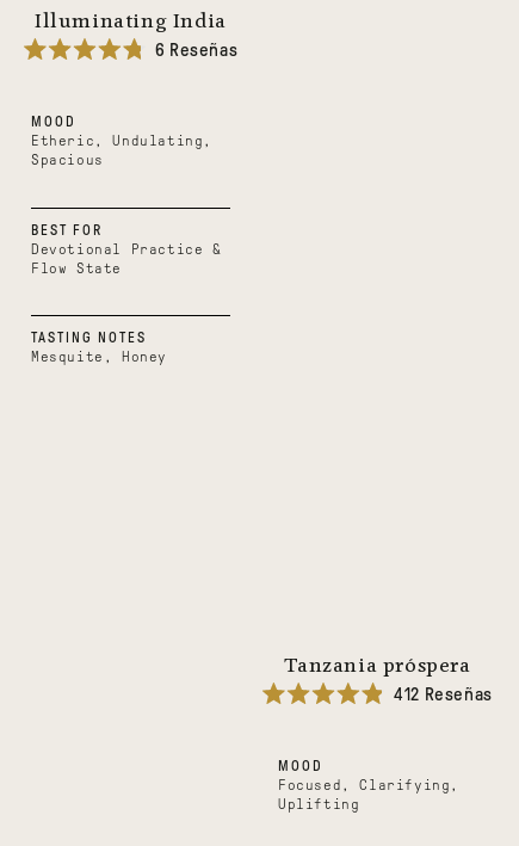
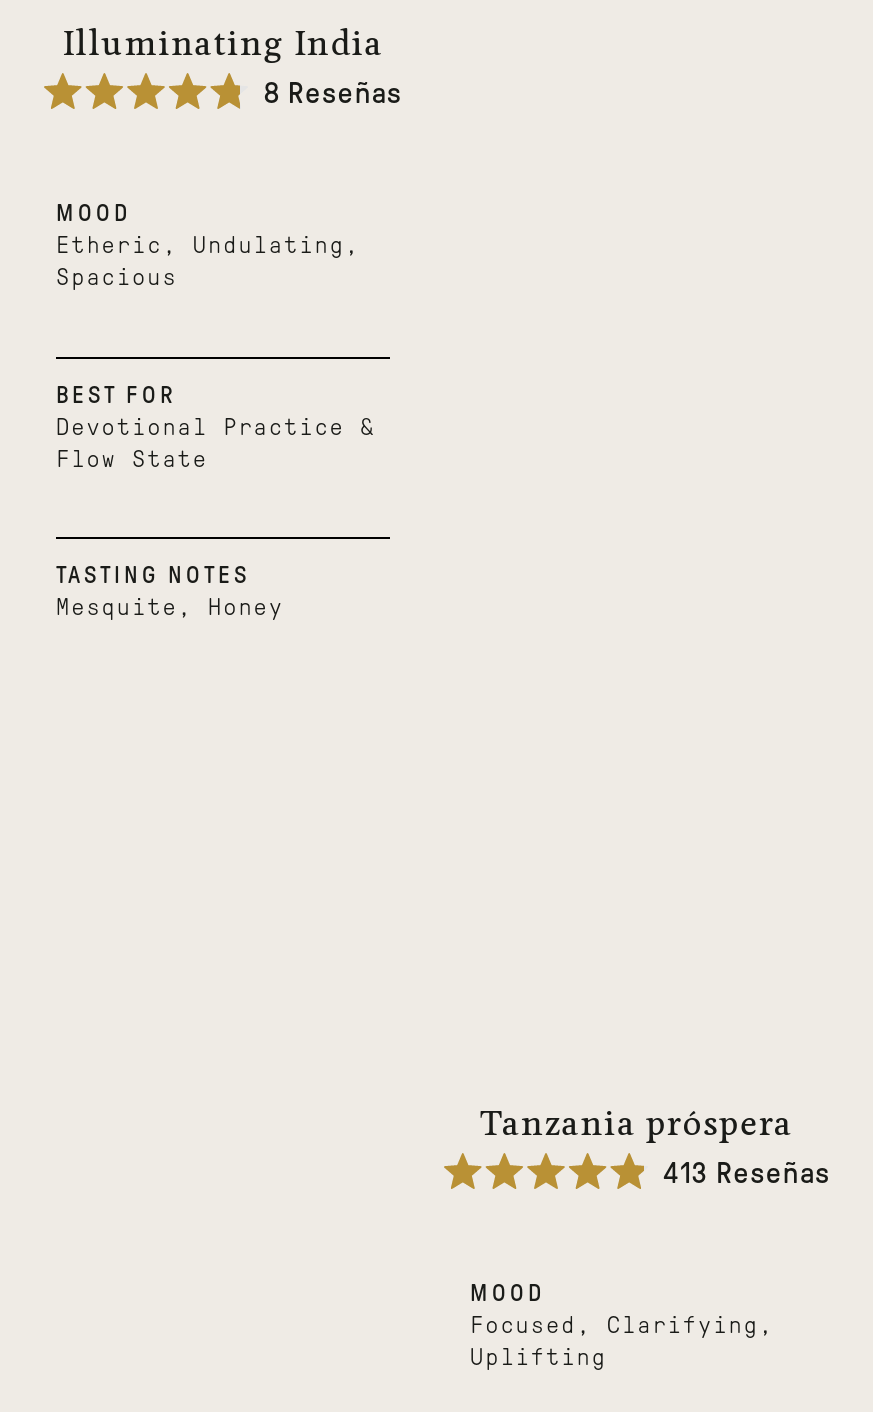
[155,41,238,60] 6 Reseñas -> [263,78,402,110] 8 Reseñas
[394,685,492,704] 412 Reseñas -> [663,1158,830,1190] 413 Reseñas

